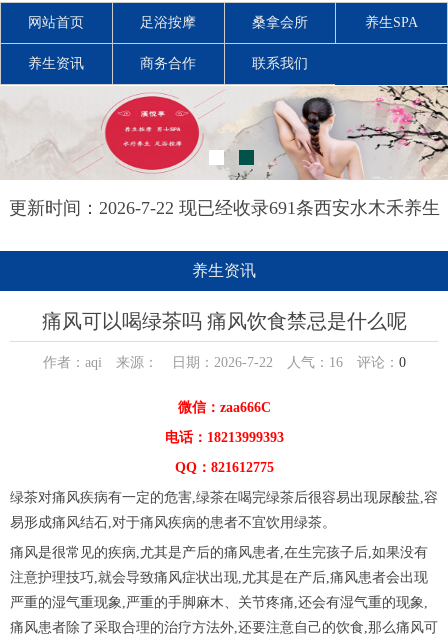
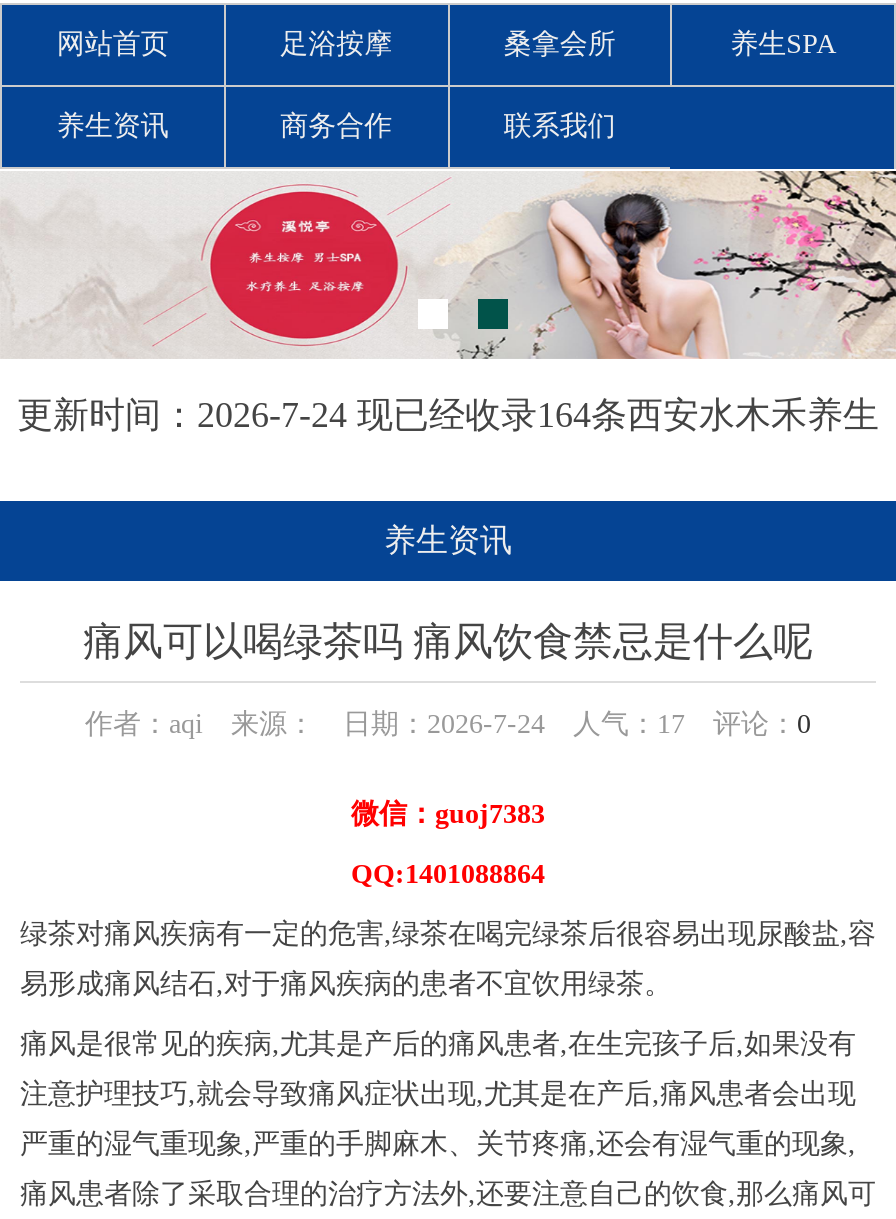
[8,198,439,218] 更新时间：2026-7-22 现已经收录691条西安水木禾养生 -> [17,395,879,435] 更新时间：2026-7-24 现已经收录164条西安水木禾养生
[42,355,405,475] 作者：aqi 来源： 日期：2026-7-22 人气：16评论：0 | 微信：zaa666C | 电话：18213999393 | QQ：821612775 -> [85,709,811,889] 作者：aqi 来源： 日期：2026-7-24 人气：17评论：0 | 微信：guoj7383 | QQ:1401088864

